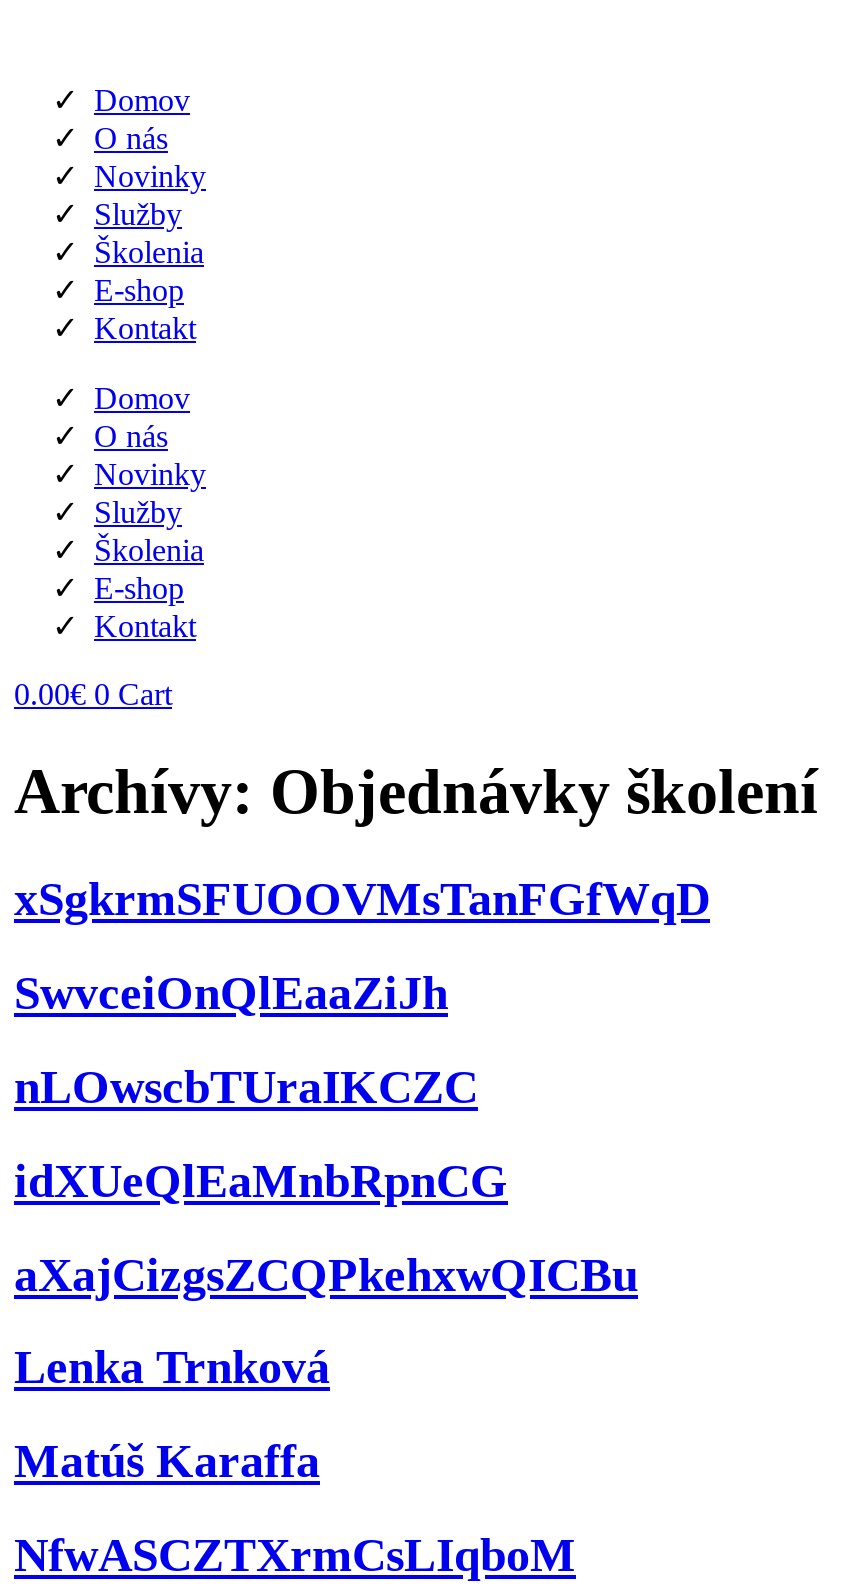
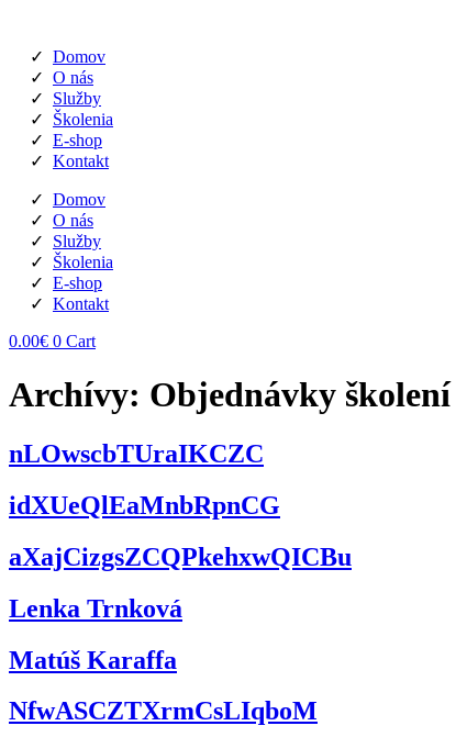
[94,159,206,193] Novinky -> none
[94,457,206,491] Novinky -> none
[14,873,710,1019] xSgkrmSFUOOVMsTanFGfWqD | SwvceiOnQlEaaZiJh -> none

